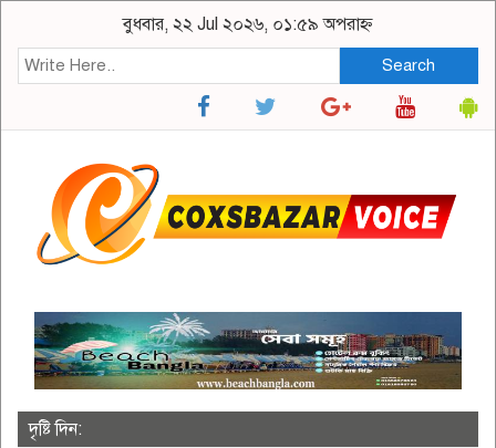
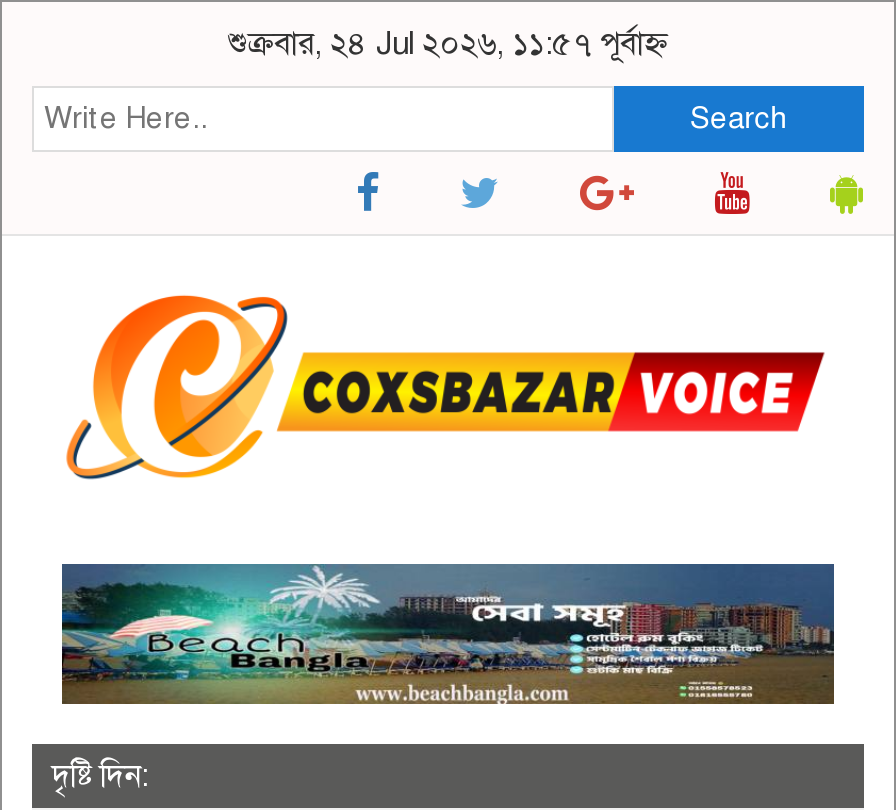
[123,13,373,35] বুধবার, ২২ Jul ২০২৬, ০১:৫৯ অপরাহ্ন -> [228,24,668,64] শুক্রবার, ২৪ Jul ২০২৬, ১১:৫৭ পূর্বাহ্ন

